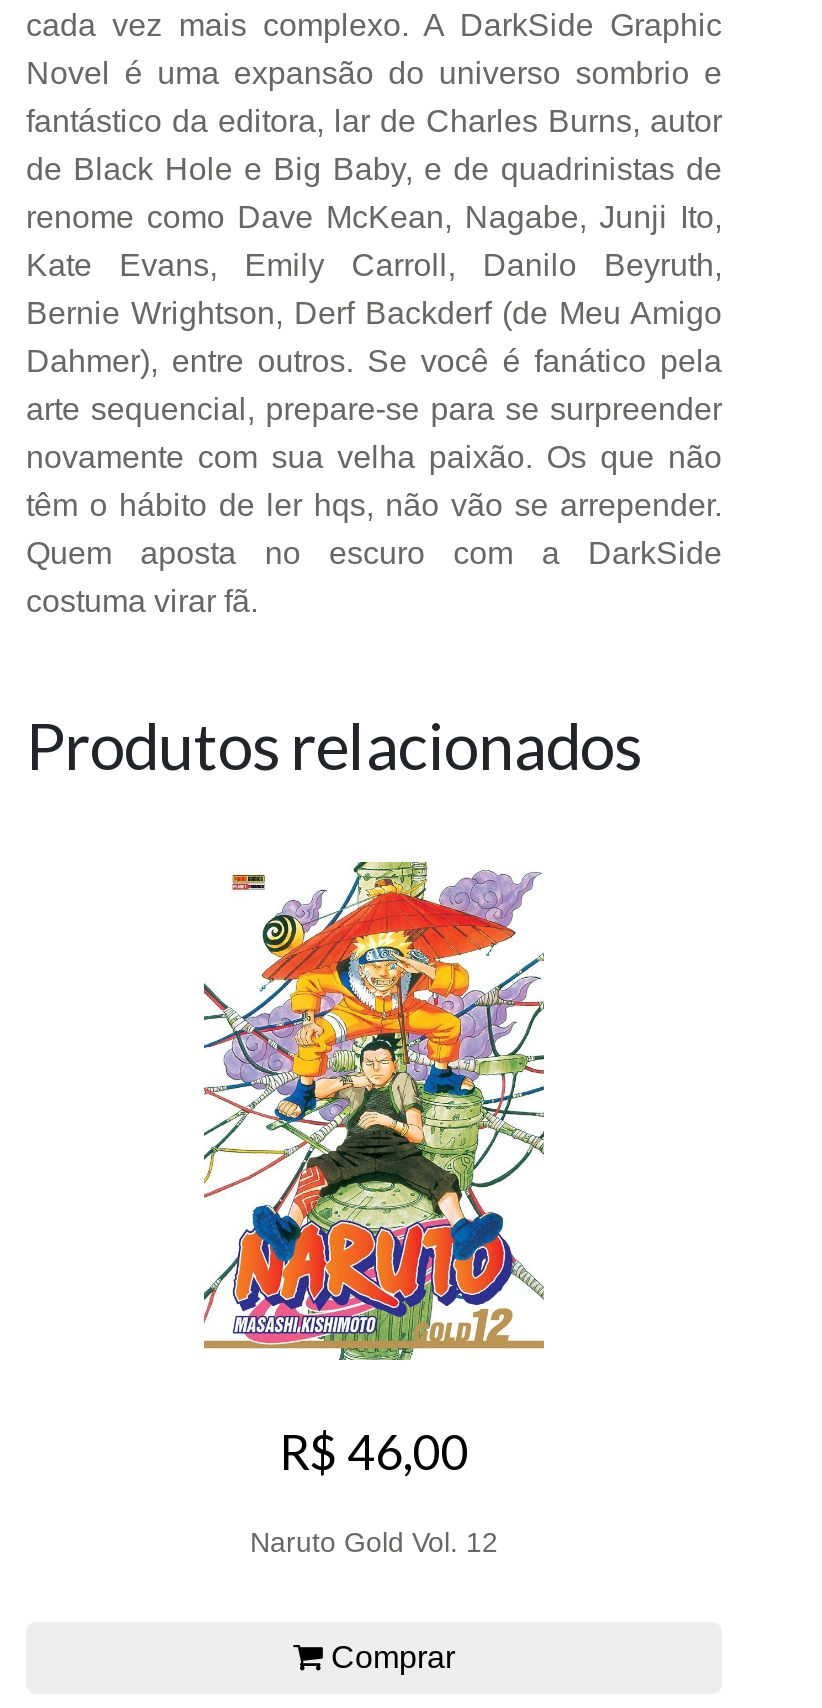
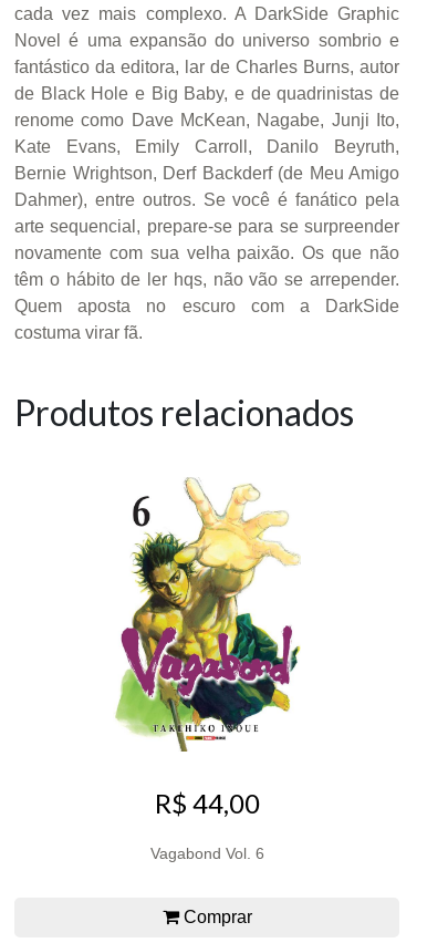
[202,860,546,1481] [image] | R$ 46,00 -> [113,477,301,820] [image] | R$ 44,00
[250,1526,498,1558] Naruto Gold Vol. 12 -> [150,844,264,862] Vagabond Vol. 6

